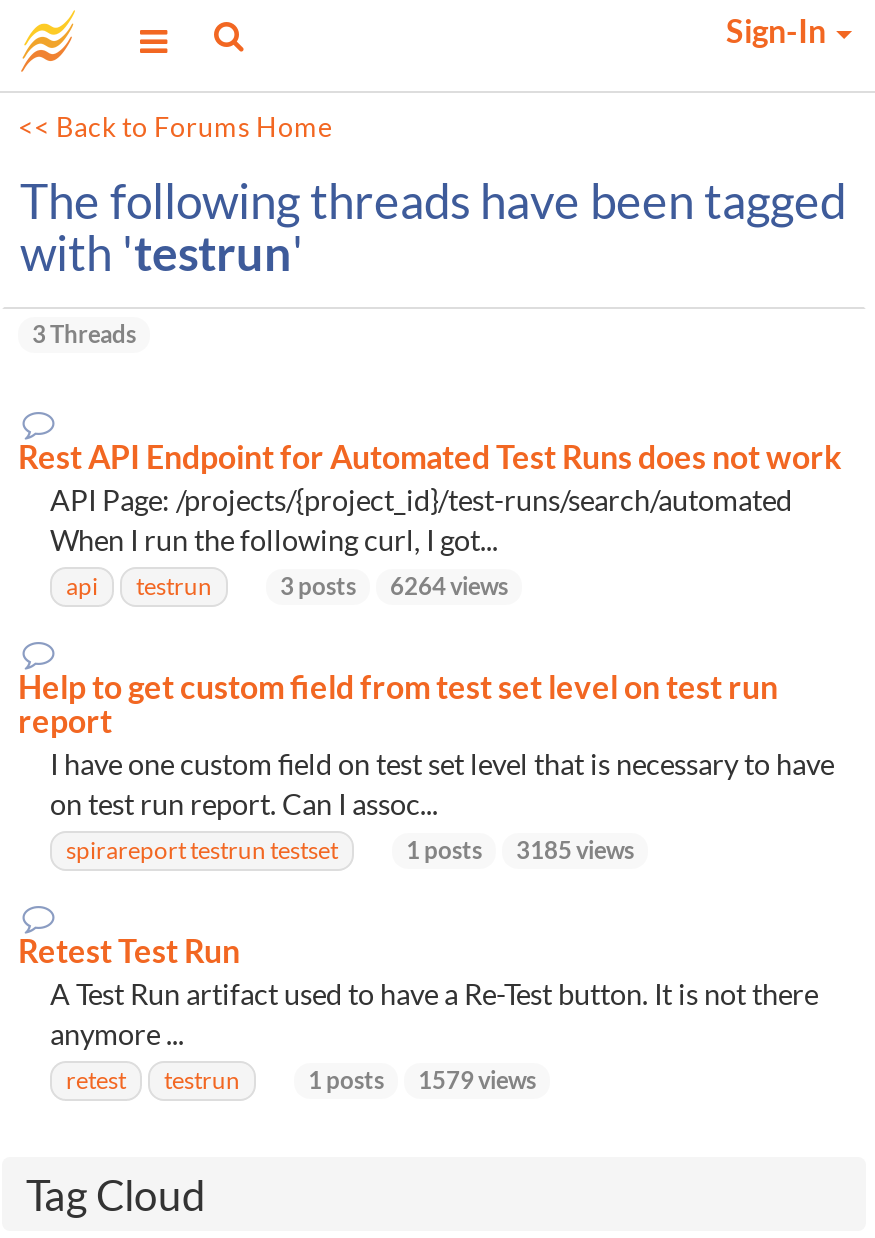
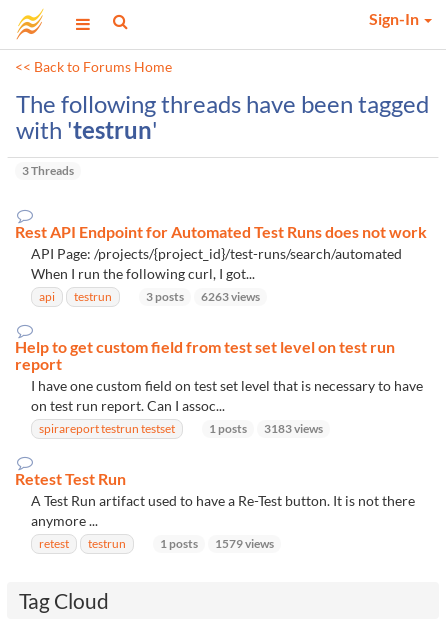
[280,571,508,601] 3 posts 6264 views -> [146,289,260,304] 3 posts 6263 views
[406,835,634,865] 1 posts 3185 views -> [209,421,323,436] 1 posts 3183 views

